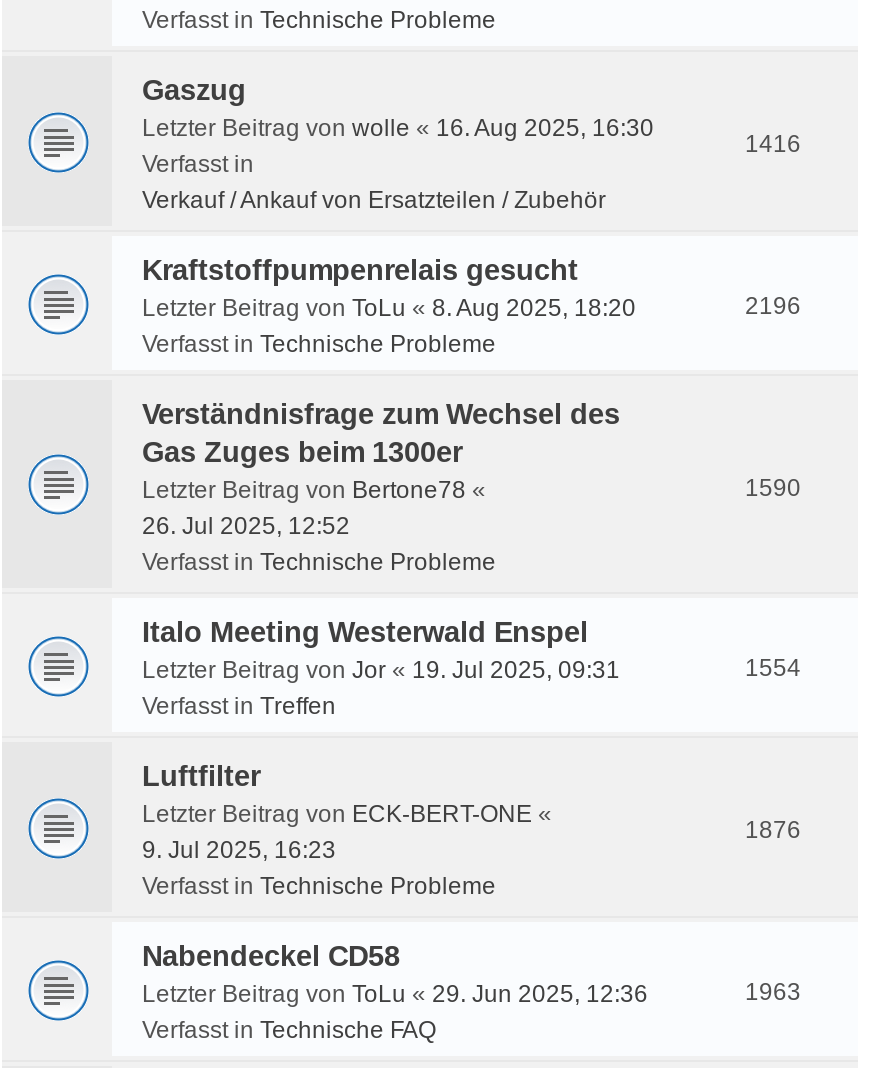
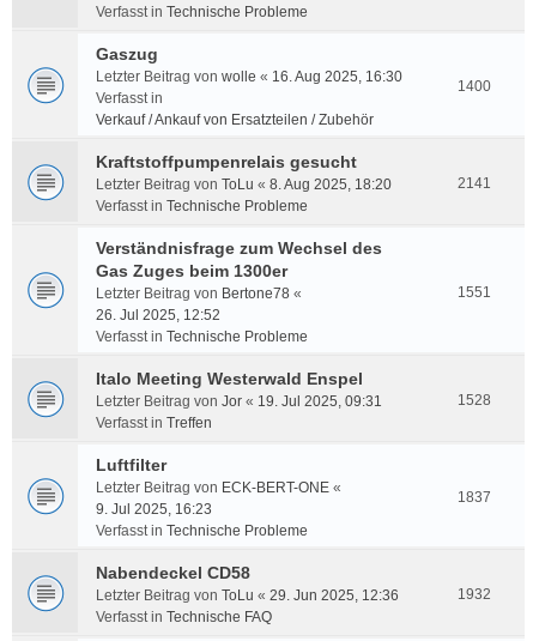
[745,130,801,158] 1416 -> [457,78,490,95] 1400
[745,292,801,320] 2196 -> [457,175,490,192] 2141
[745,474,801,502] 1590 -> [457,284,490,301] 1551
[745,654,801,682] 1554 -> [457,392,490,409] 1528
[745,816,801,844] 1876 -> [457,489,490,506] 1837
[745,978,801,1006] 1963 -> [457,586,490,603] 1932

